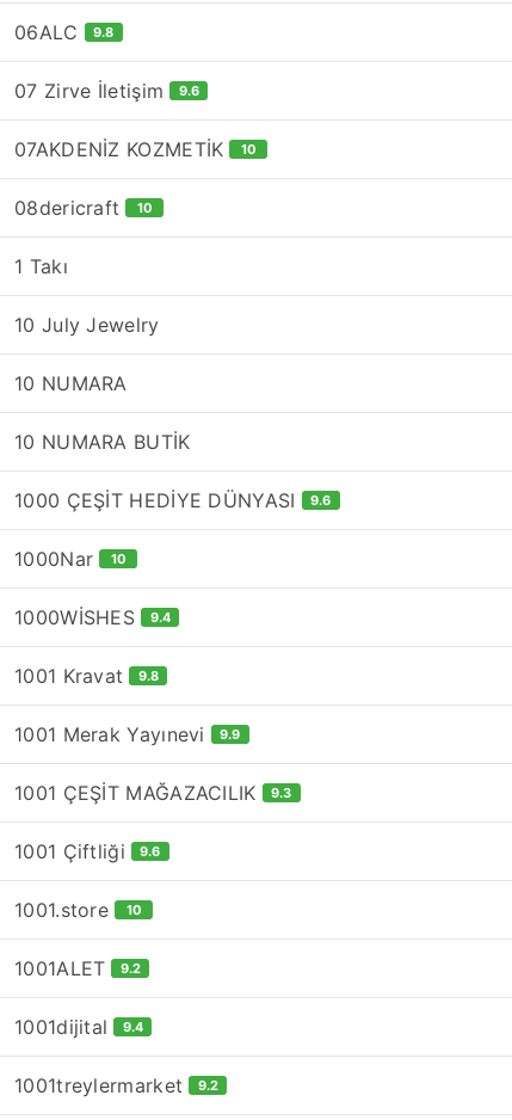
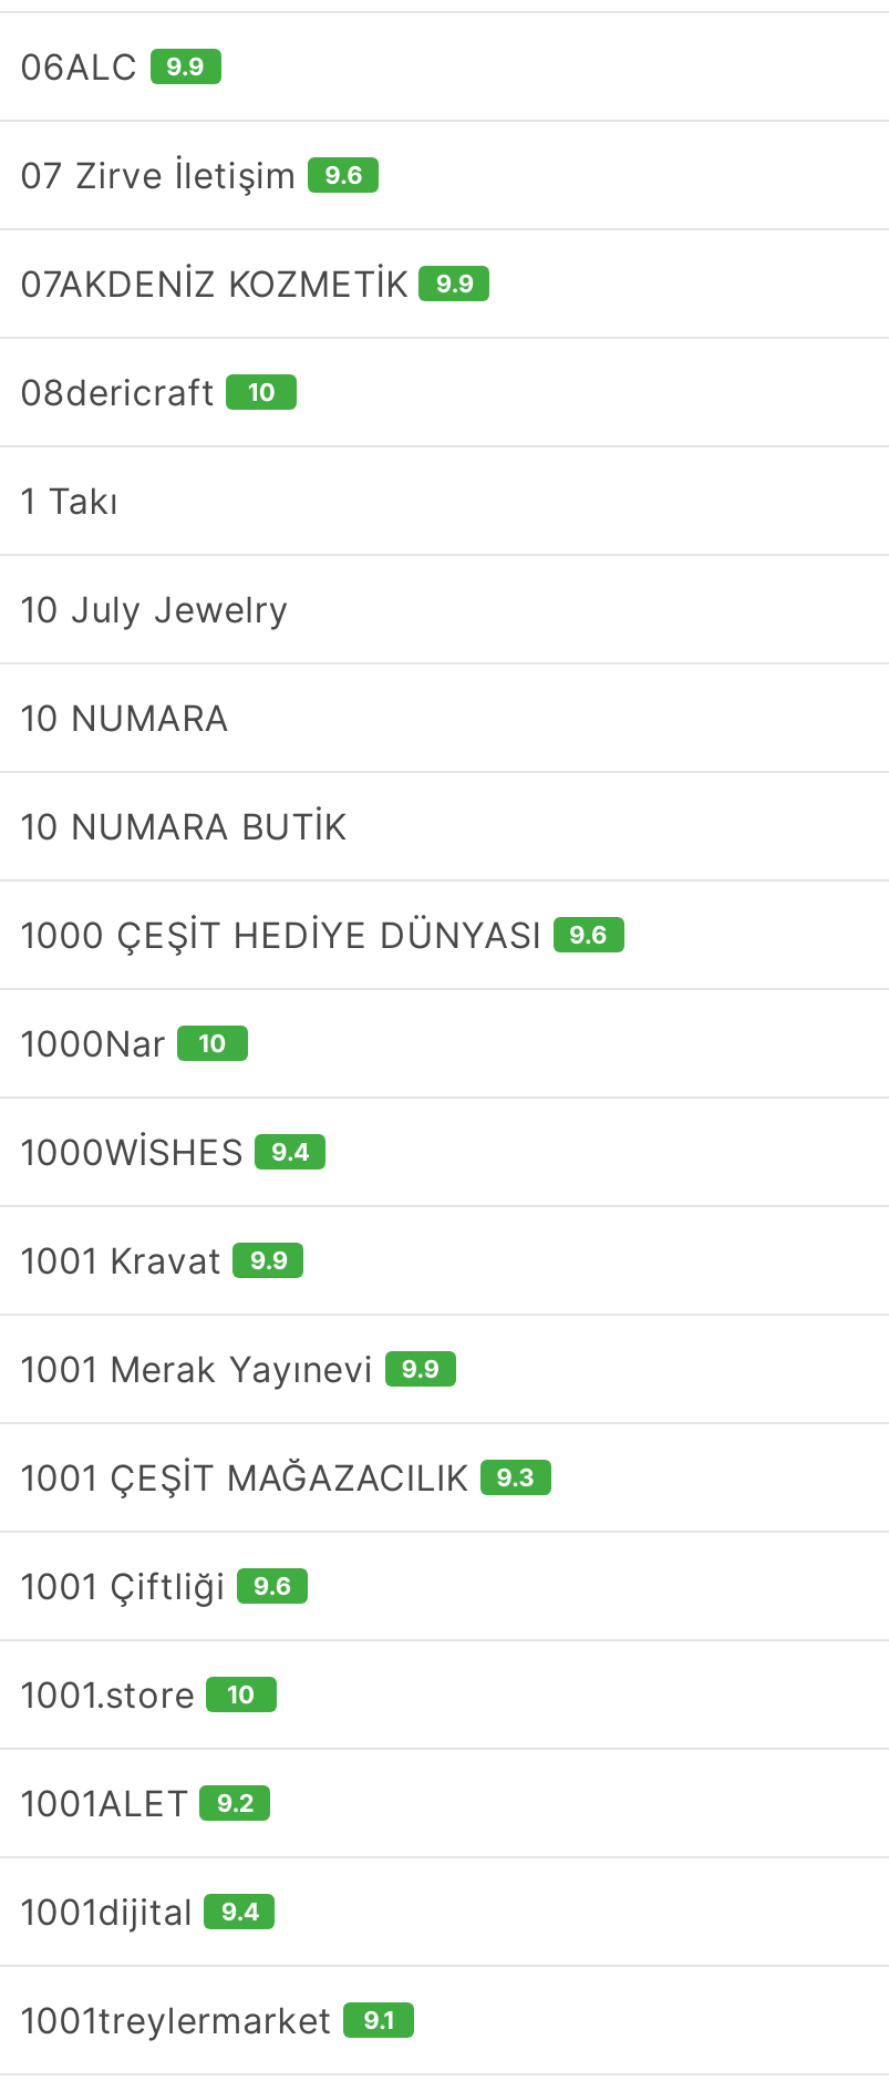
[14,20,113,44] 06ALC 9.8 -> [20,44,204,89] 06ALC 9.9
[14,137,256,161] 07AKDENİZ KOZMETİK 10 -> [20,261,474,306] 07AKDENİZ KOZMETİK 9.9
[14,664,158,688] 1001 Kravat 9.8 -> [20,1238,287,1282] 1001 Kravat 9.9
[14,1073,218,1097] 1001treylermarket 9.2 -> [20,1998,394,2042] 1001treylermarket 9.1

